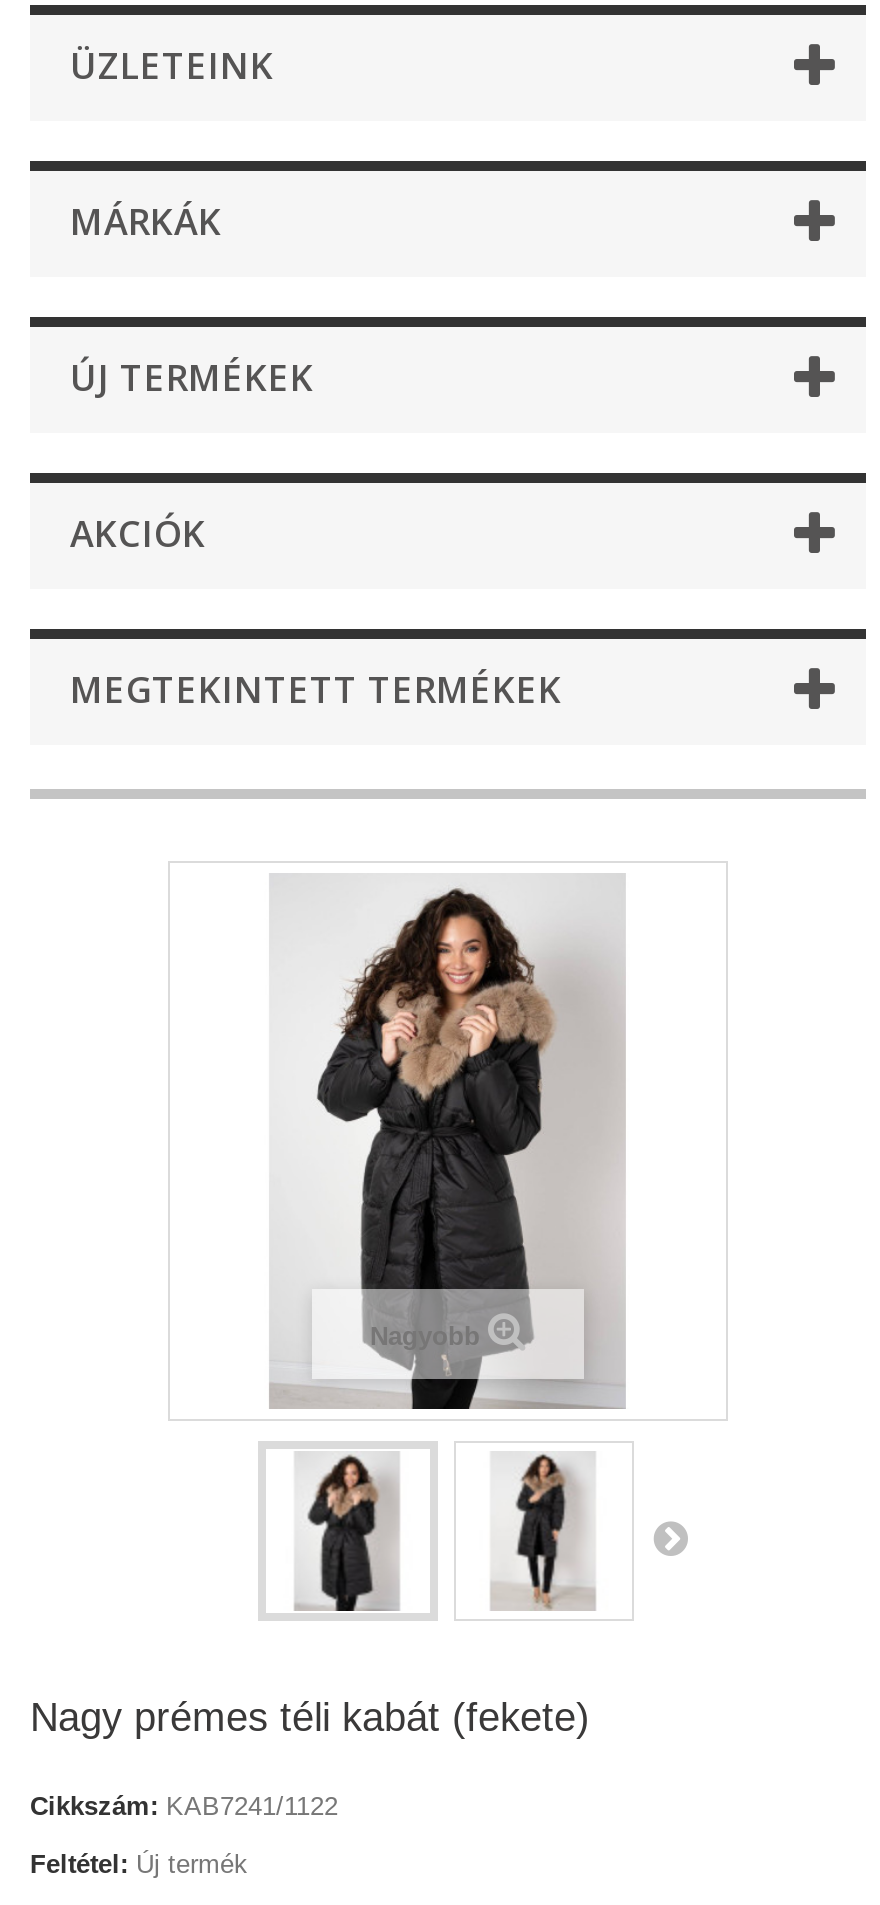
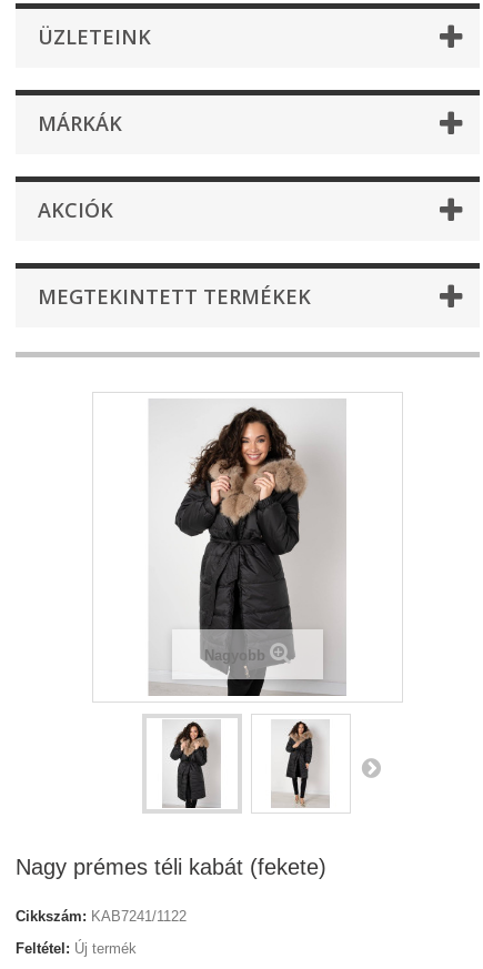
[70,353,314,401] ÚJ TERMÉKEK -> none

